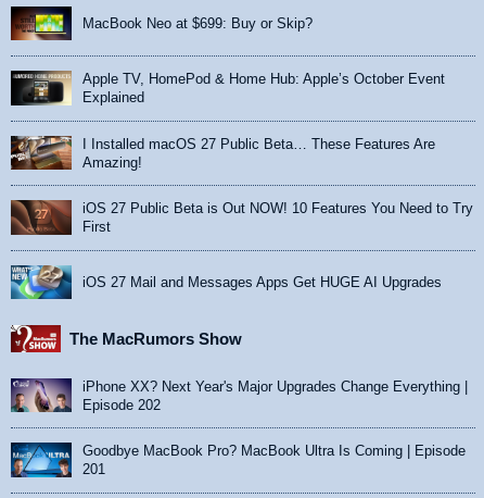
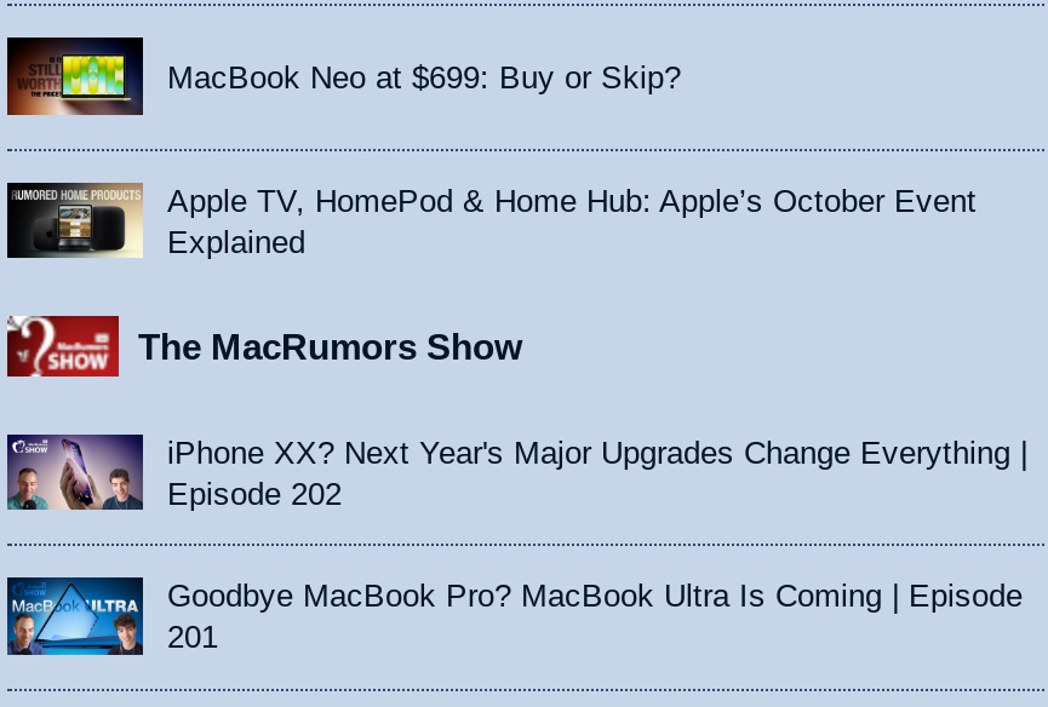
[10,135,473,291] [image] | I Installed macOS 27 Public Beta… These Features Are | Amazing! | iOS 27 Public Beta is Out NOW! 10 Features You Need to Try | First | iOS 27 Mail and Messages Apps Get HUGE AI Upgrades -> none
[11,200,67,236] [image] -> none
[10,264,72,300] [image] -> none

